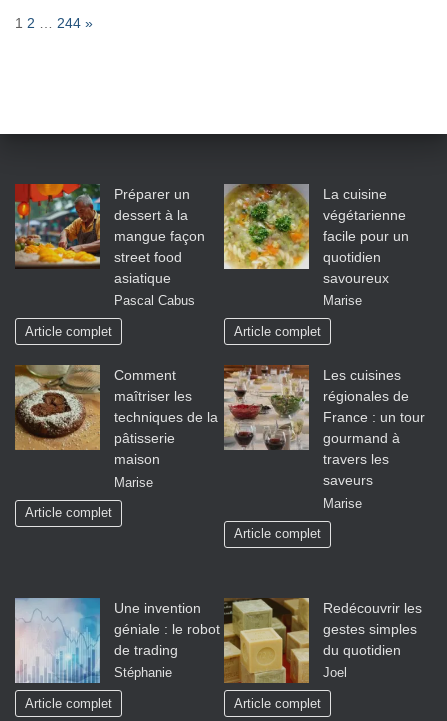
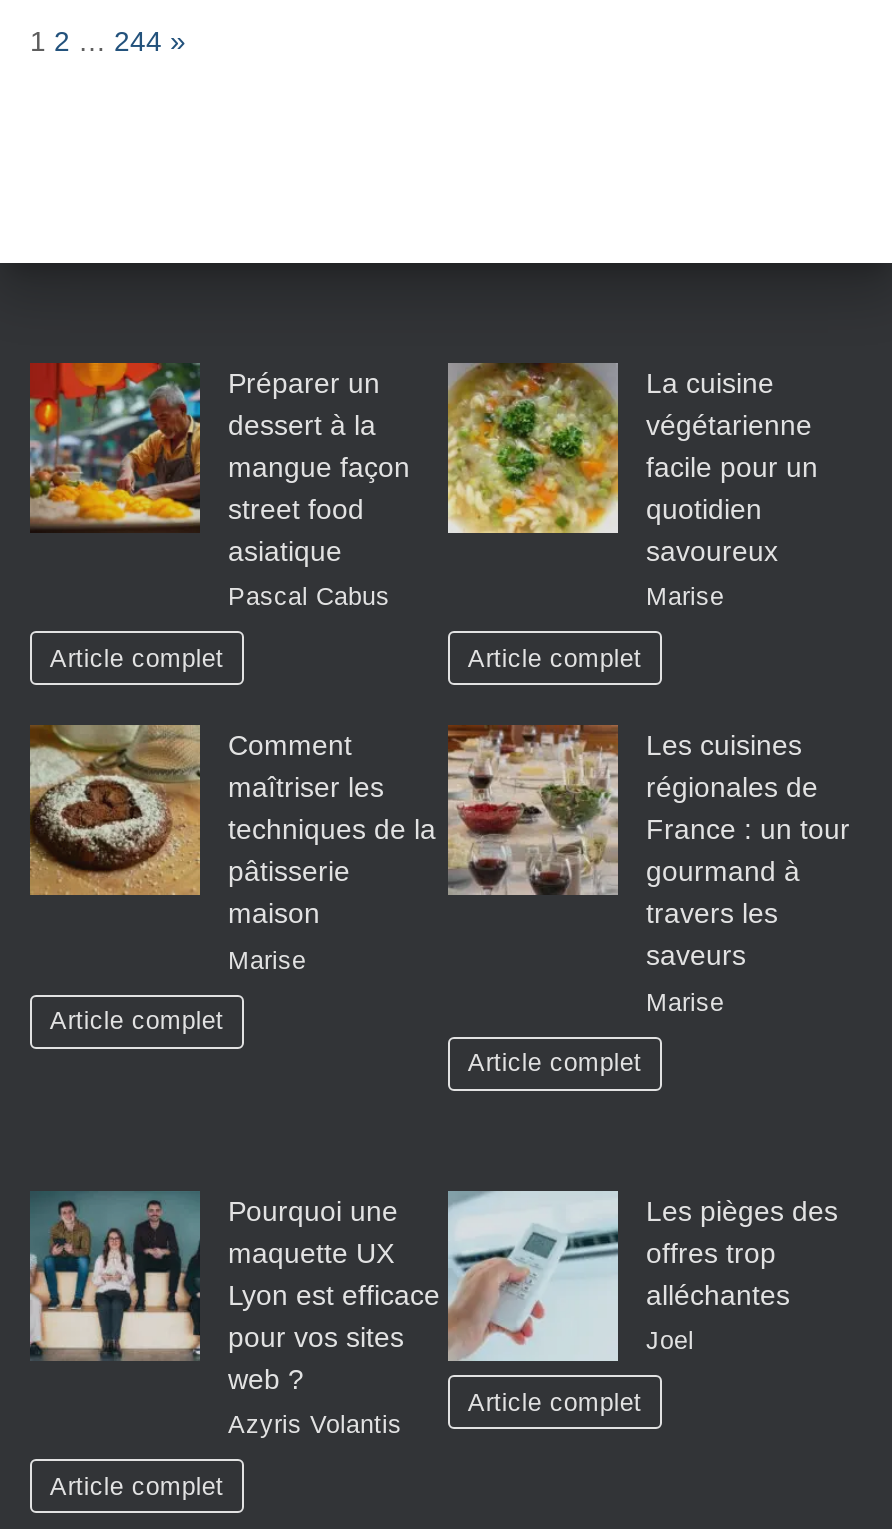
[14,598,220,684] [image] | Une invention | géniale : le robot | de trading -> [30,1193,440,1394] [image] | Pourquoi une | maquette UX | Lyon est efficace | pour vos sites | web ?
[224,597,422,683] [image] | Redécouvrir les | gestes simples | du quotidien -> [446,1189,838,1363] [image] | Les pièges des | offres trop | alléchantes
[114,666,172,680] Stéphanie -> [228,1411,402,1439] Azyris Volantis

